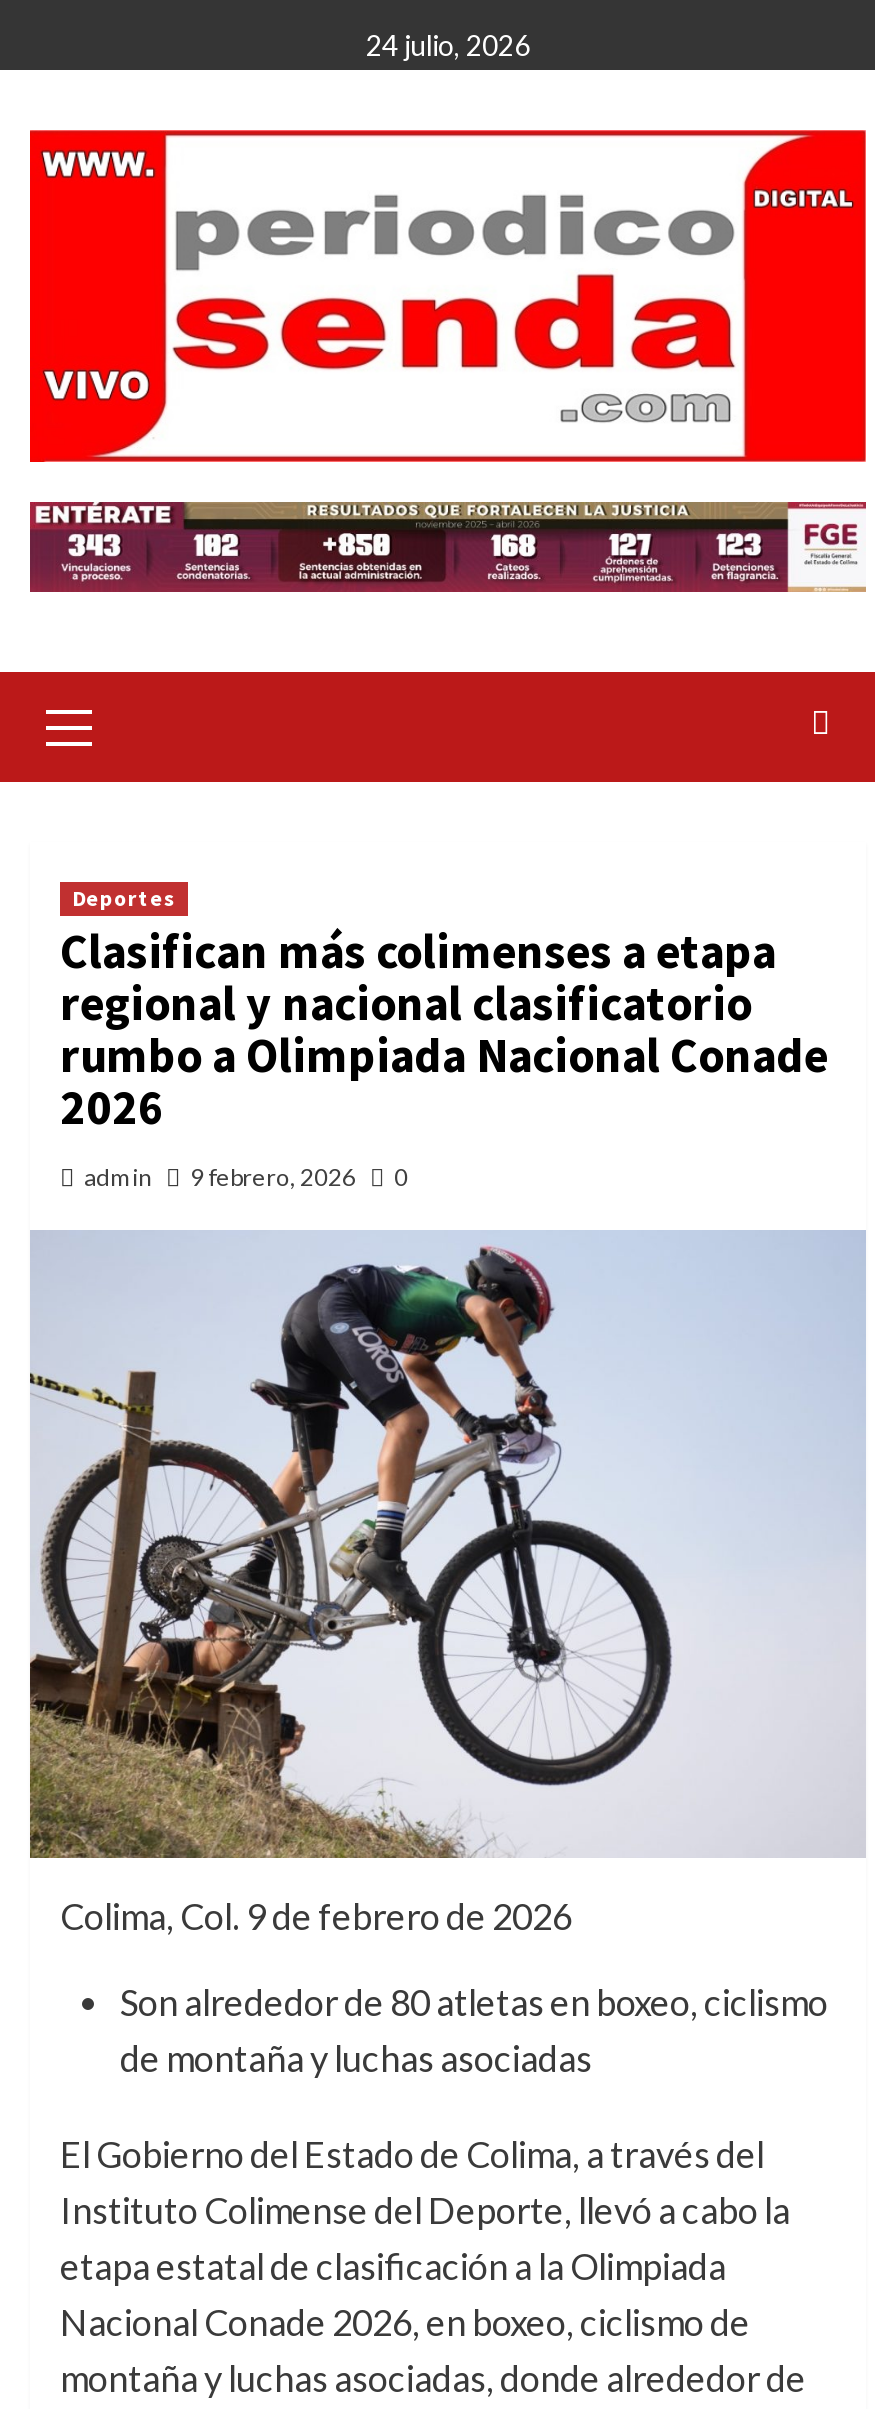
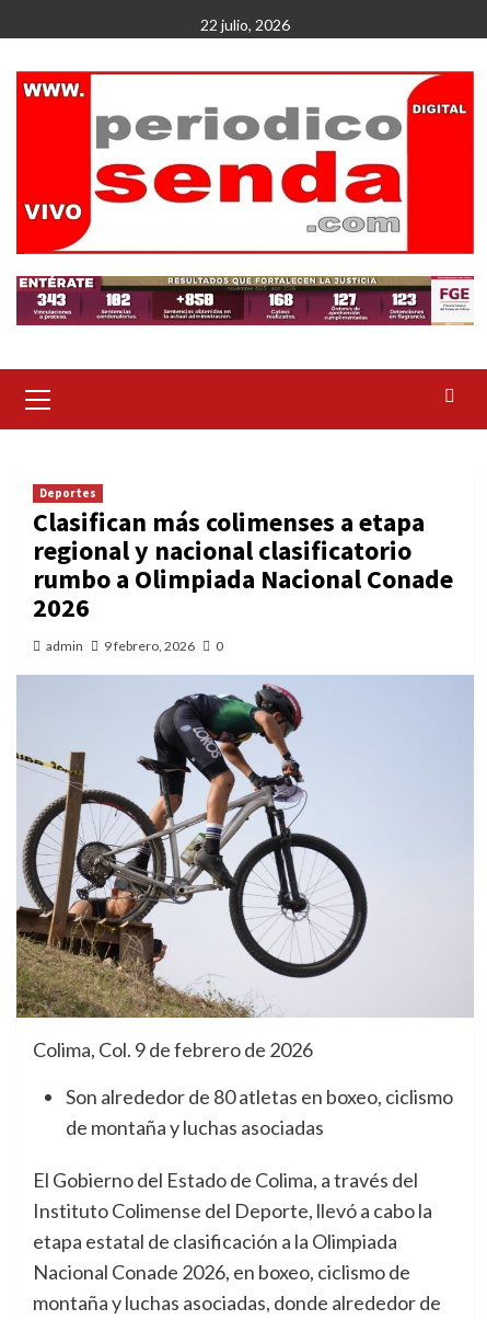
[366,28,530,62] 24 julio, 2026 -> [200,15,290,34] 22 julio, 2026

